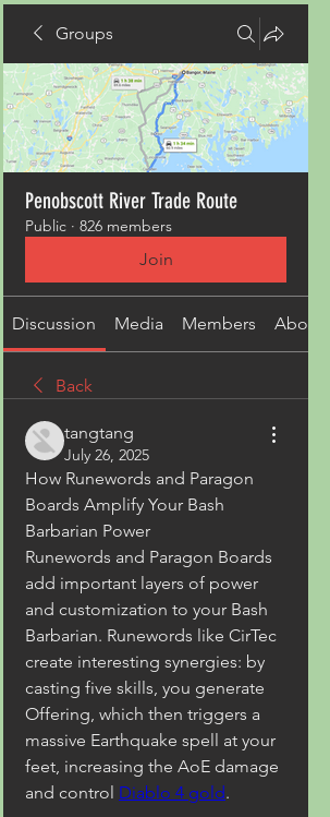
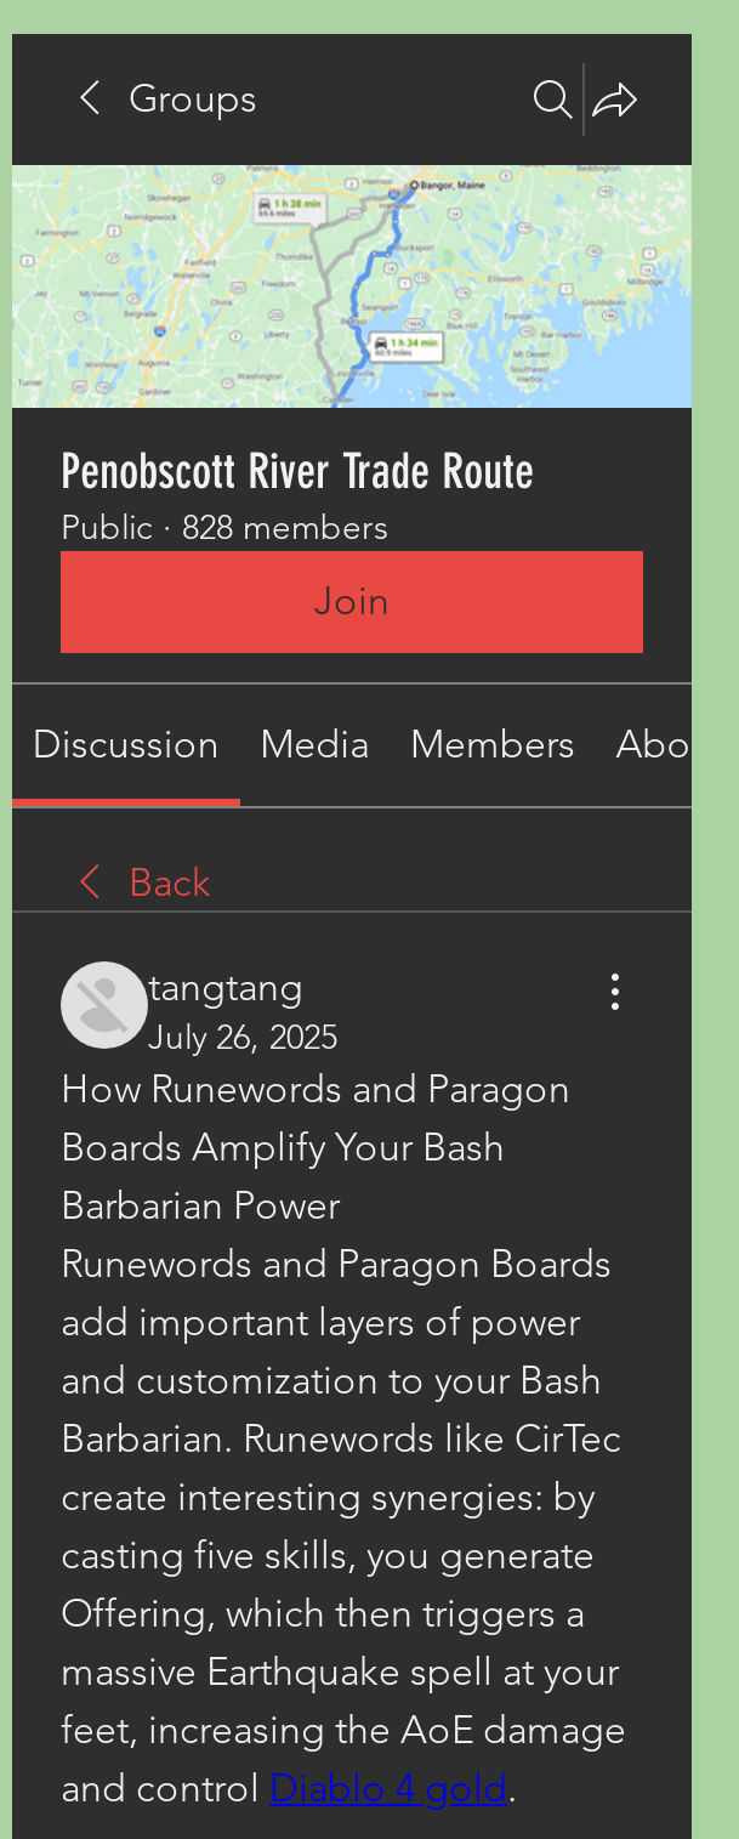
[25,216,172,236] Public · 826 members -> [61,505,388,549] Public · 828 members

